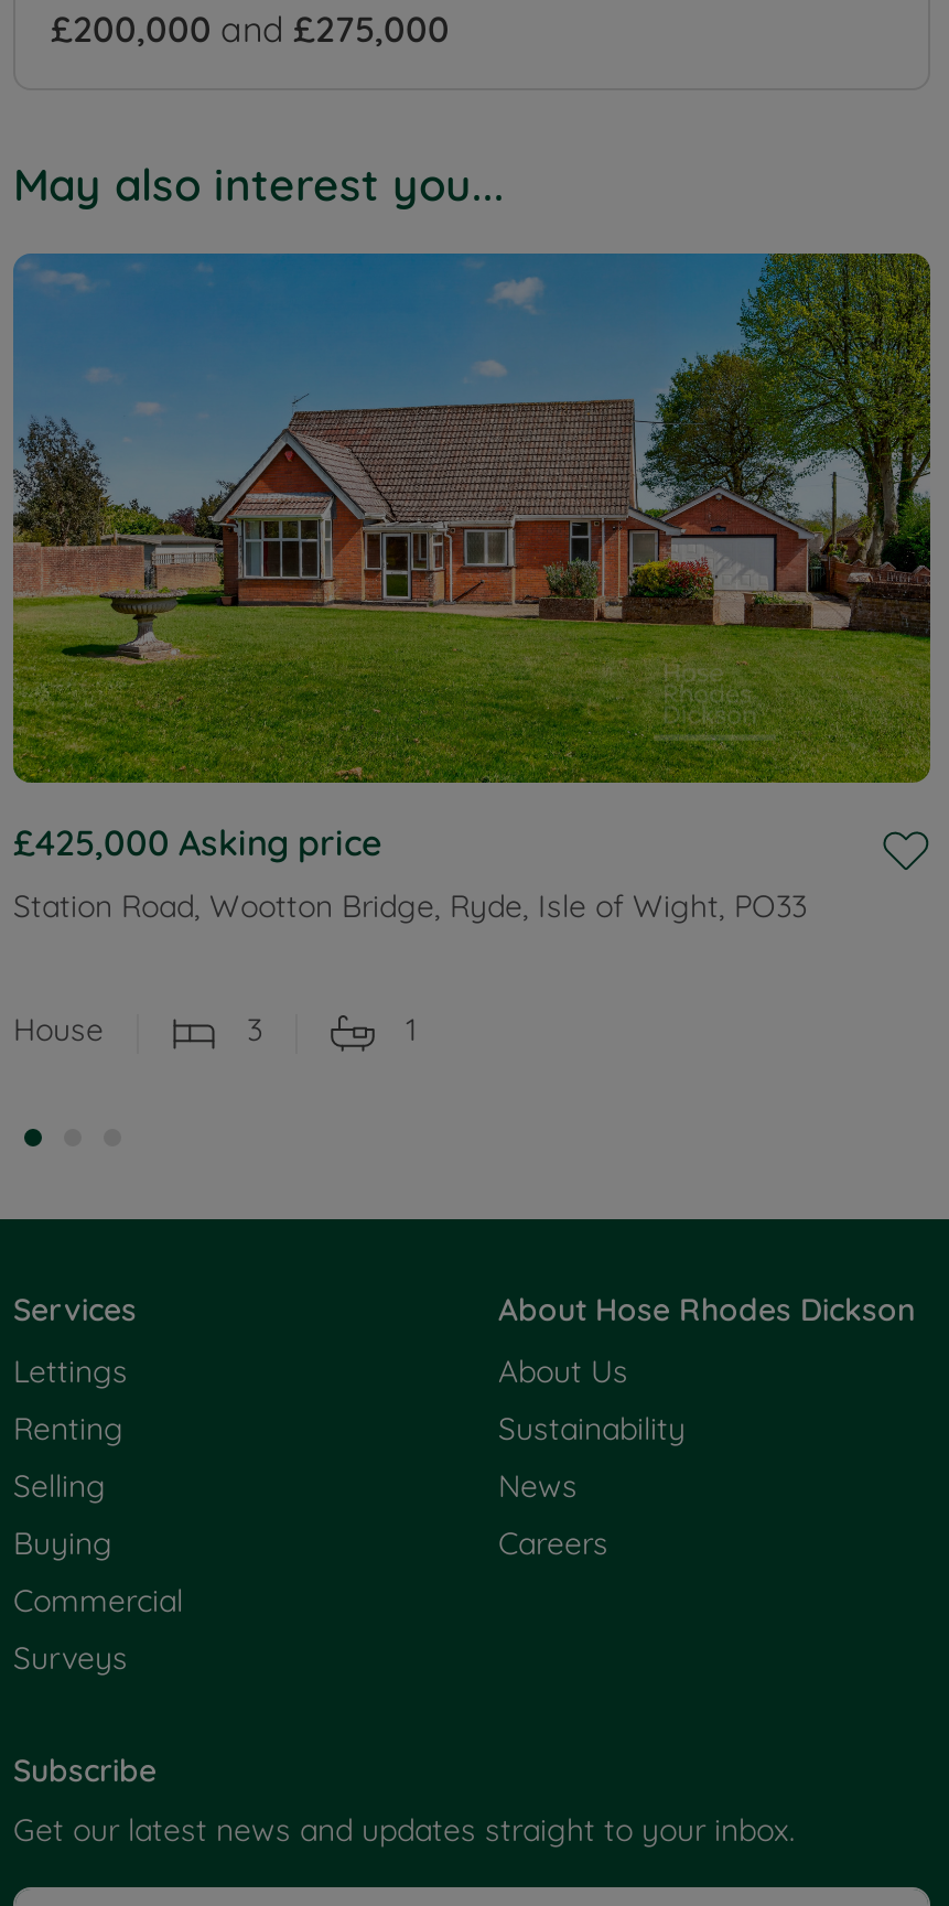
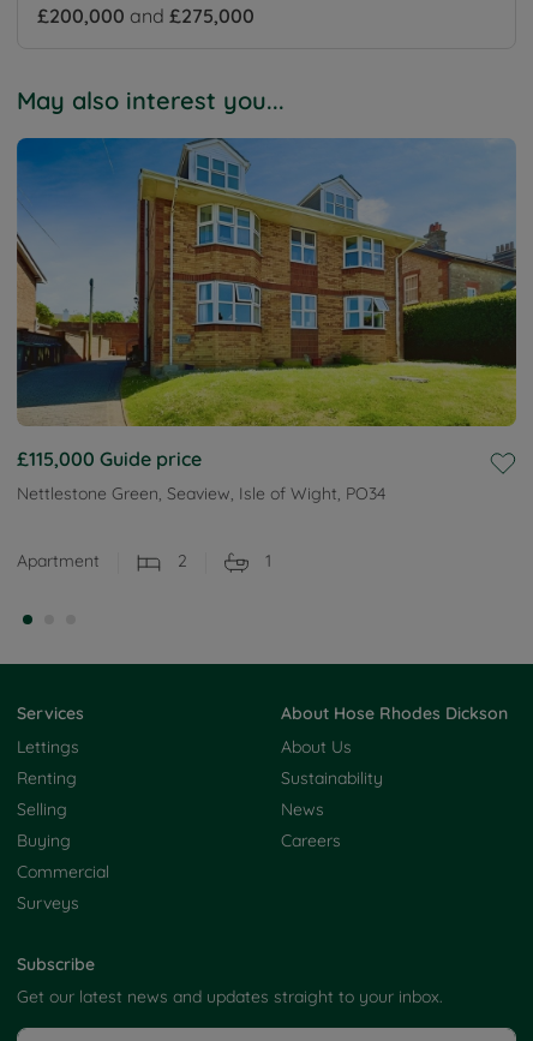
[11,251,932,865] [image] | £425,000 Asking price -> [16,137,517,471] [image] | £115,000 Guide price
[13,887,807,927] Station Road, Wootton Bridge, Ryde, Isle of Wight, PO33 -> [17,483,385,505] Nettlestone Green, Seaview, Isle of Wight, PO34
[13,1011,262,1051] House | 3 -> [17,551,187,572] Apartment | 2

